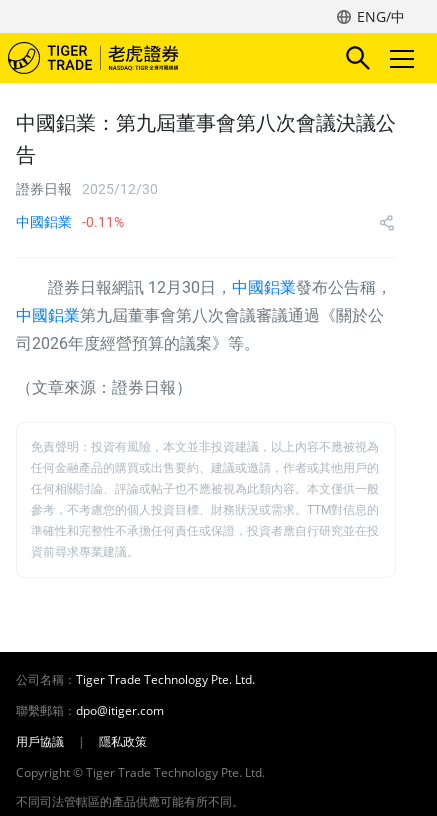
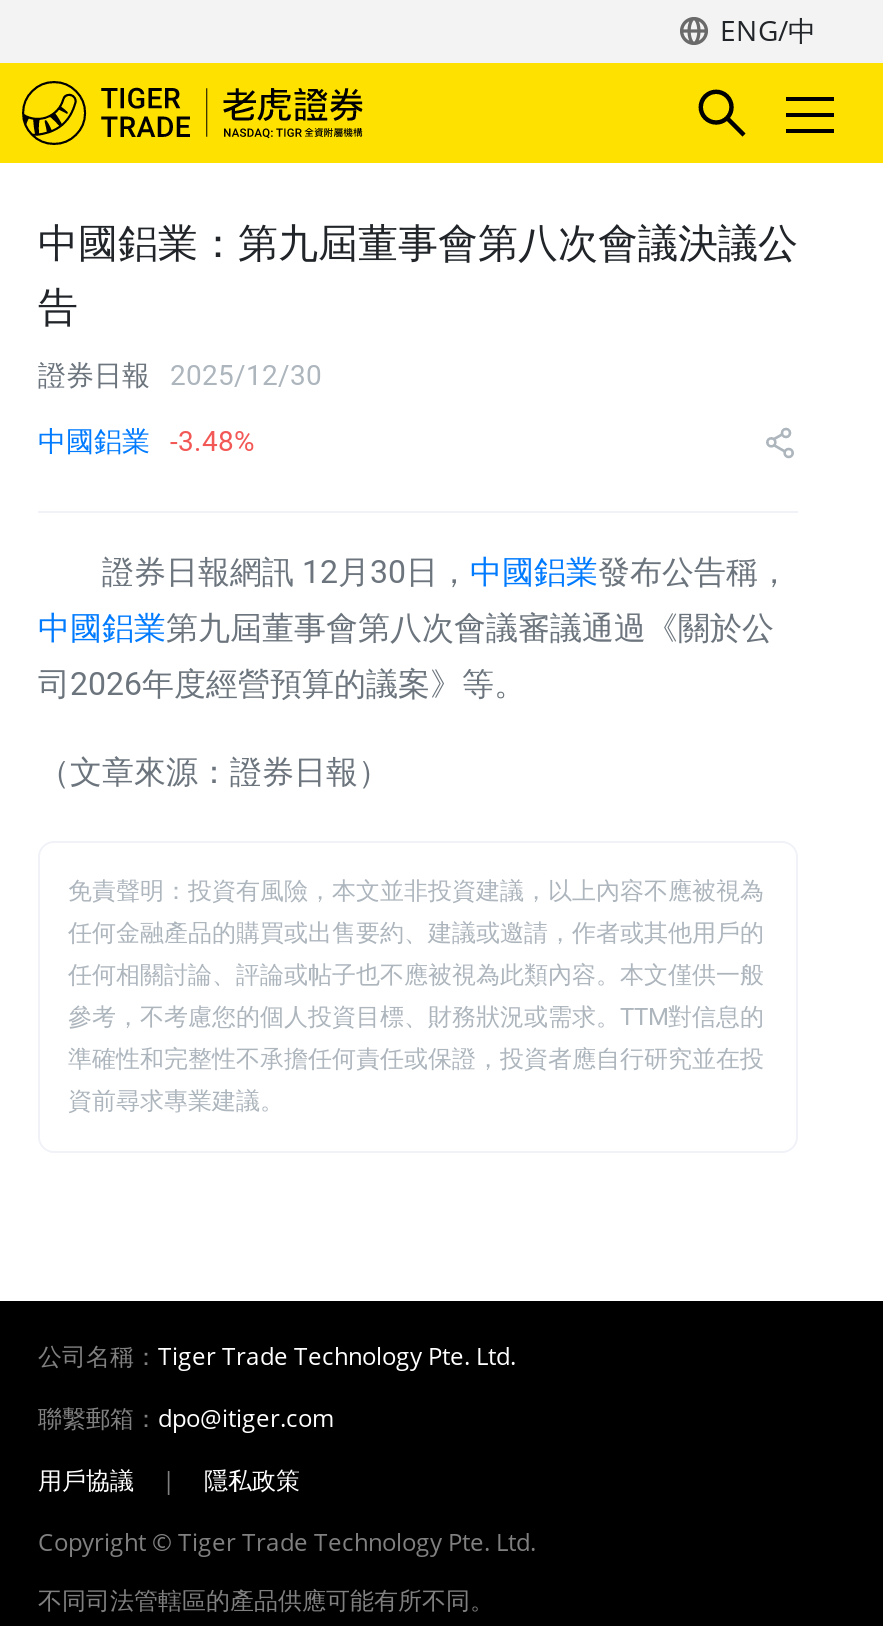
[16,214,124,230] 中國鋁業 -0.11% -> [38,425,254,457] 中國鋁業 -3.48%

